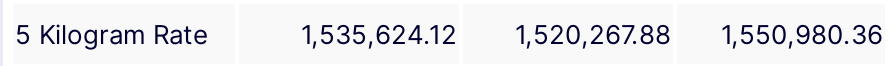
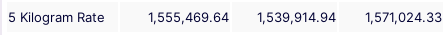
[301,19,457,51] 1,535,624.12 -> [148,9,229,25] 1,555,469.64
[515,19,671,51] 1,520,267.88 -> [257,9,336,25] 1,539,914.94
[721,19,883,51] 1,550,980.36 -> [365,9,442,25] 1,571,024.33

